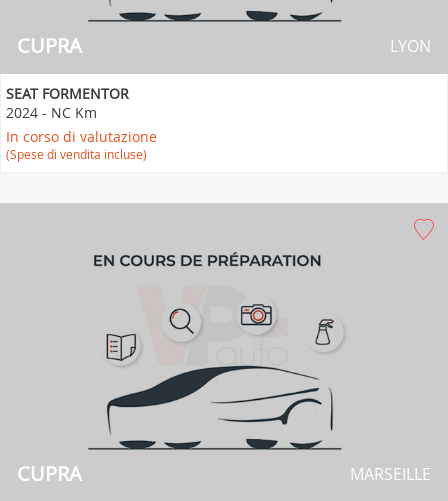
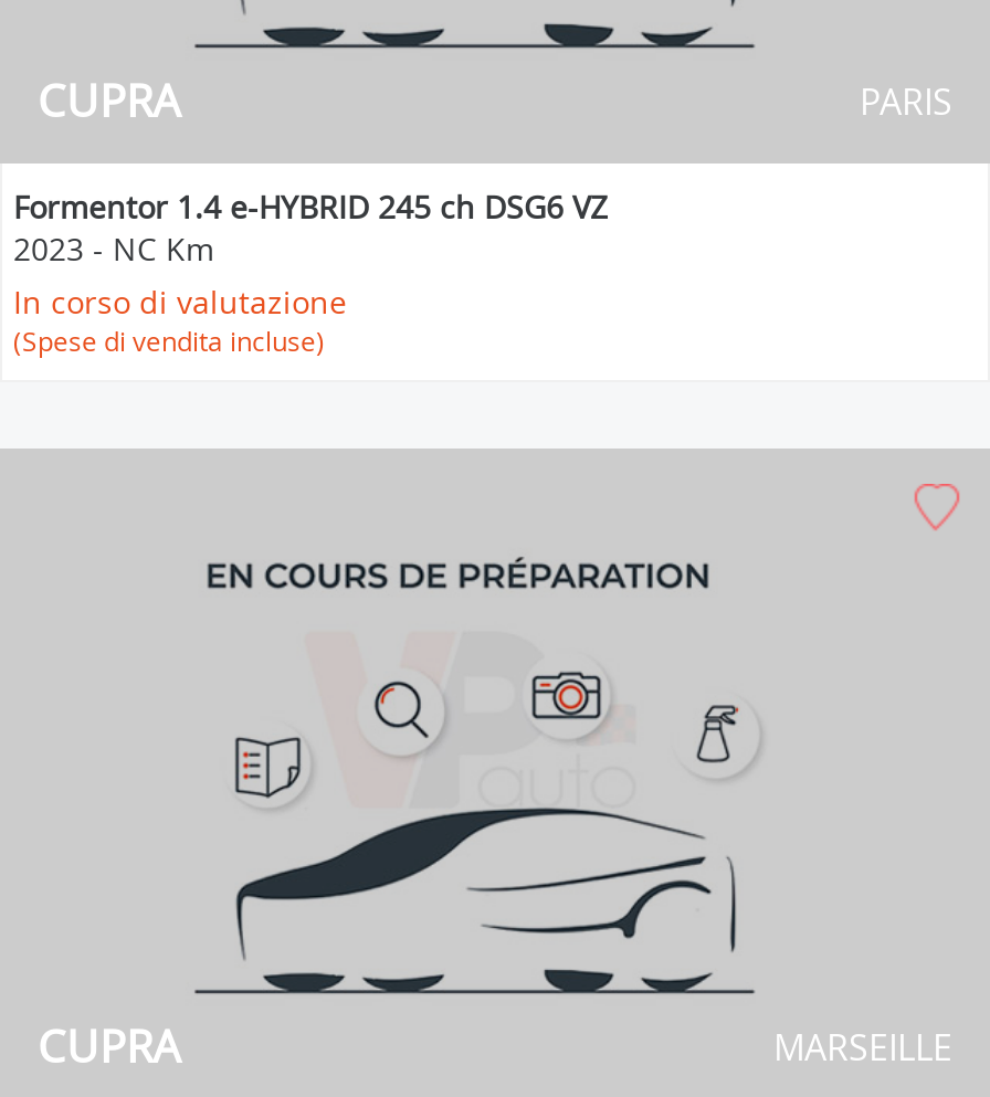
[390,35,431,57] LYON -> [860,77,952,126] PARIS
[6,84,129,122] SEAT FORMENTOR | 2024 - NC Km -> [13,185,608,269] Formentor 1.4 e-HYBRID 245 ch DSG6 VZ | 2023 - NC Km

